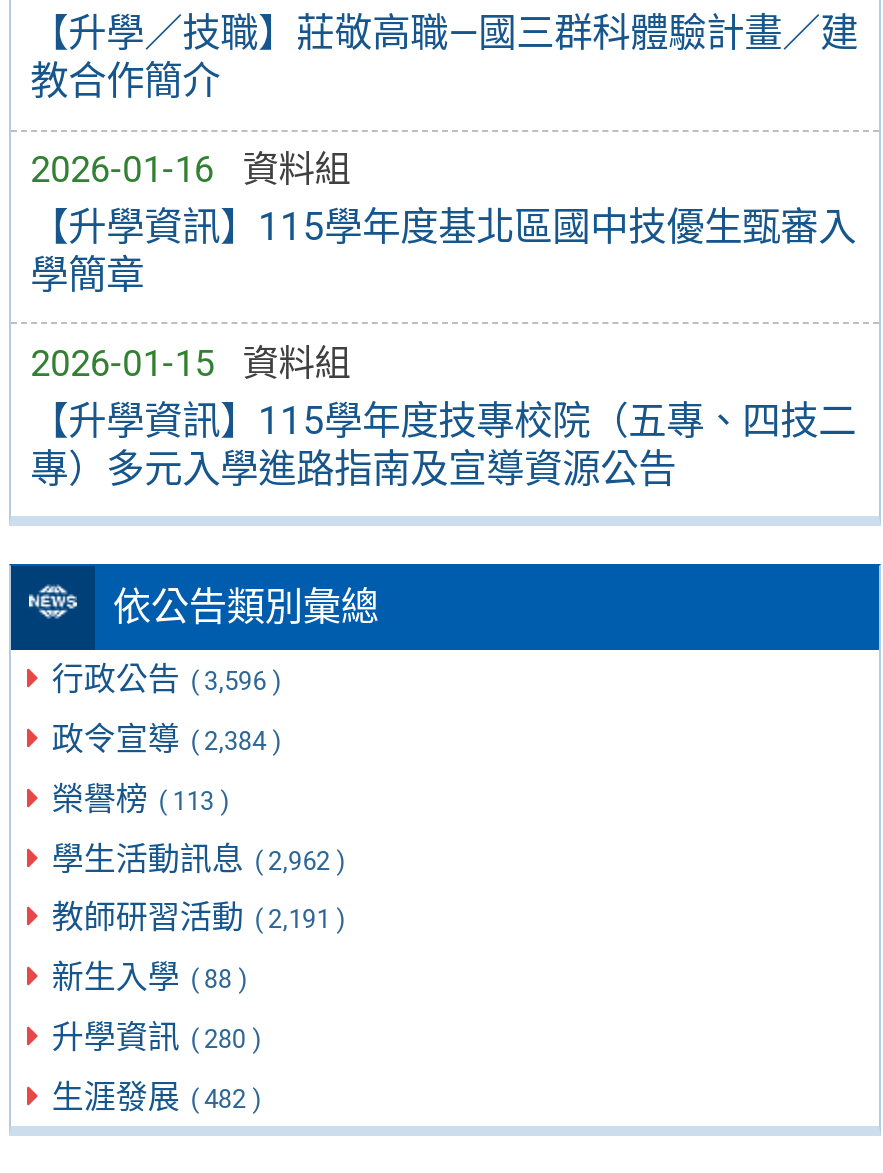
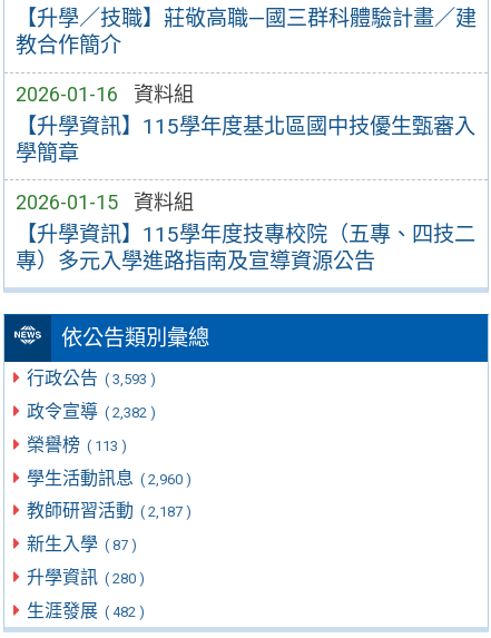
[52,660,282,698] 行政公告 ( 3,596 ) -> [27,368,156,389] 行政公告 ( 3,593 )
[52,720,282,758] 政令宣導 ( 2,384 ) -> [27,401,156,422] 政令宣導 ( 2,382 )
[52,839,346,877] 學生活動訊息 ( 2,962 ) -> [27,467,191,488] 學生活動訊息 ( 2,960 )
[52,899,346,937] 教師研習活動 ( 2,191 ) -> [27,500,191,522] 教師研習活動 ( 2,187 )
[52,958,248,996] 新生入學 ( 88 ) -> [27,534,137,555] 新生入學 ( 87 )

